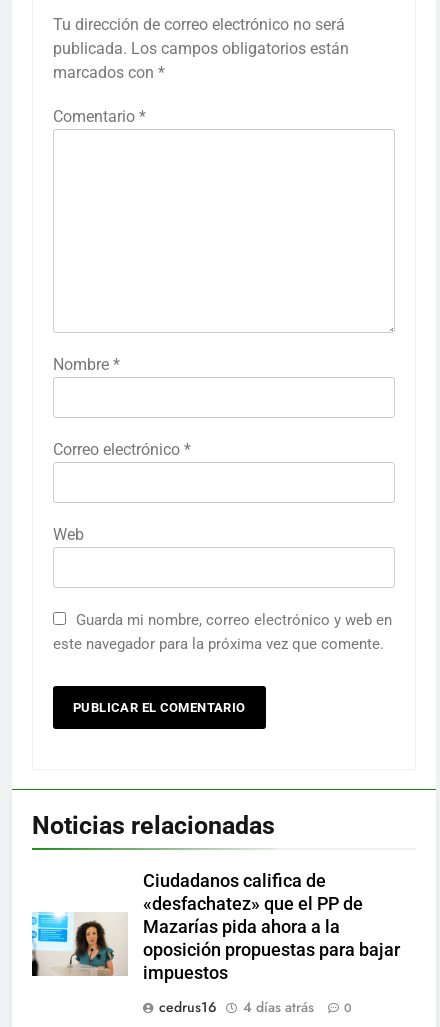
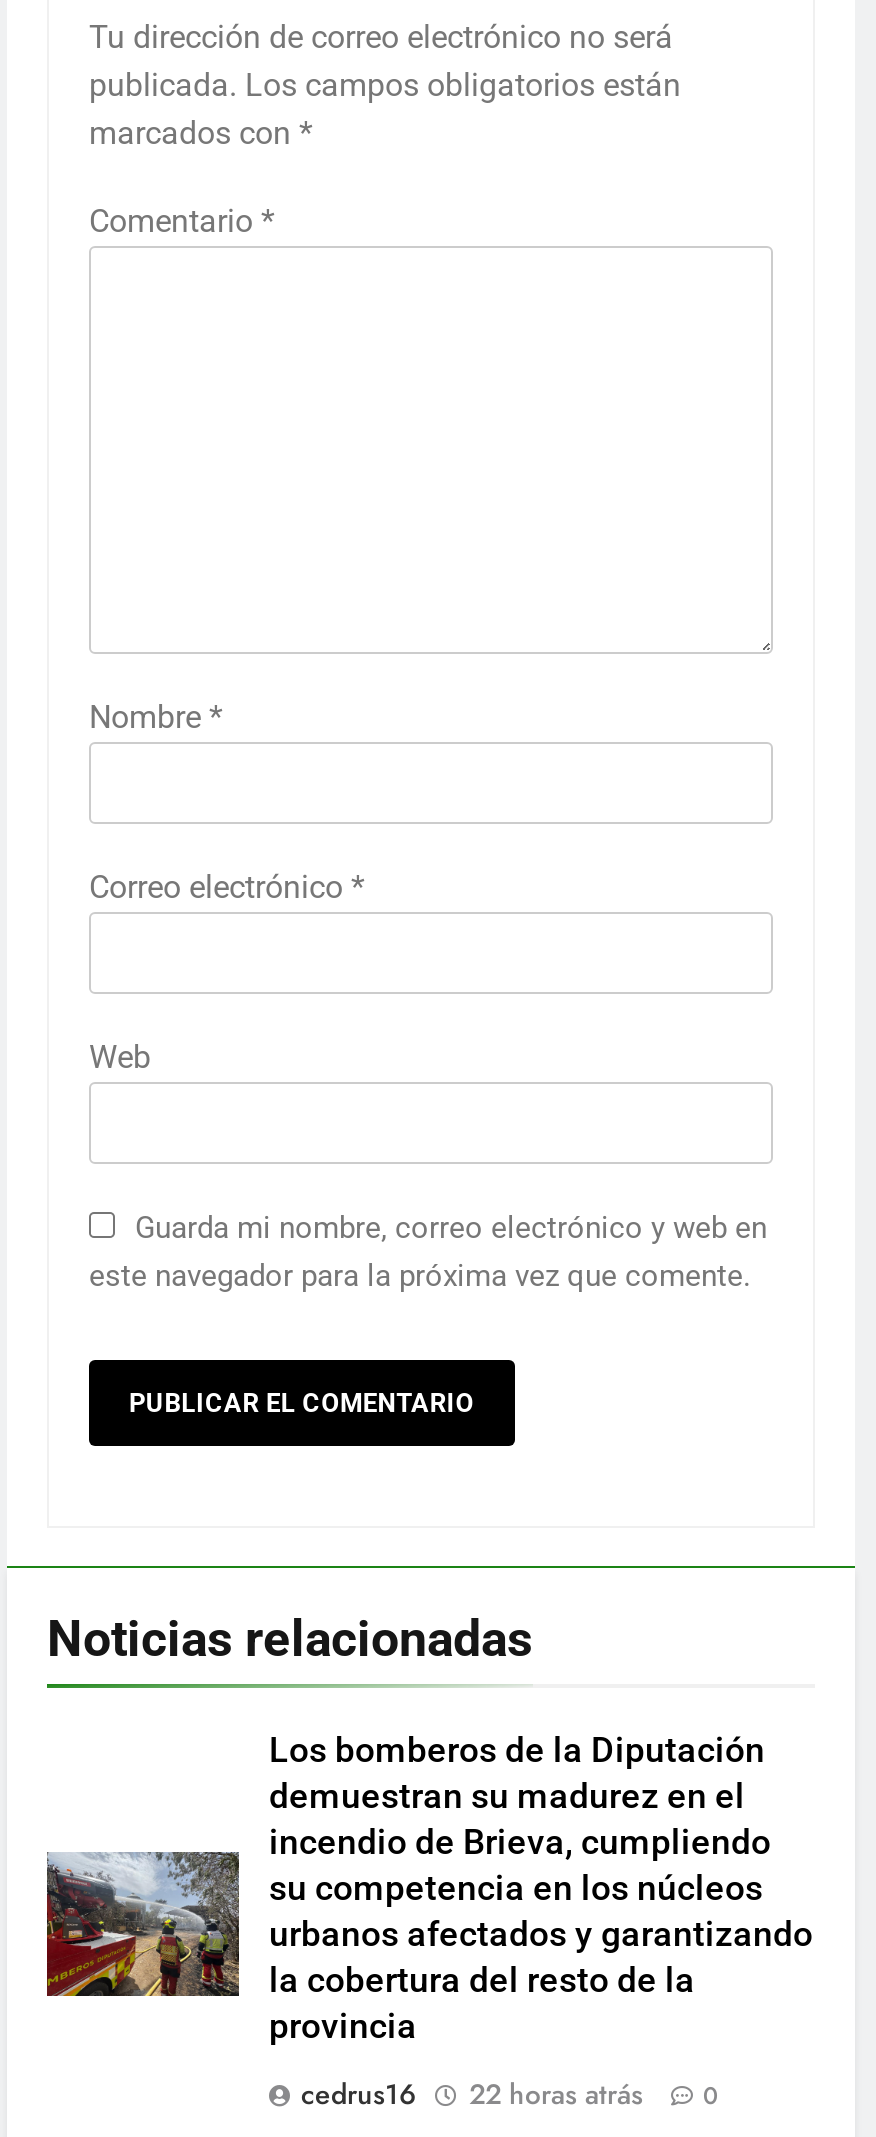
[31,871,400,983] [image] | Ciudadanos califica de | «desfachatez» que el PP de | Mazarías pida ahora a la | oposición propuestas para bajar | impuestos -> [45,1731,813,2047] [image] | Los bomberos de la Diputación | demuestran su madurez en el | incendio de Brieva, cumpliendo | su competencia en los núcleos | urbanos afectados y garantizando | la cobertura del resto de la | provincia
[159,997,352,1017] cedrus16 4 días atrás 0 -> [301,2075,719,2115] cedrus16 22 horas atrás 0

